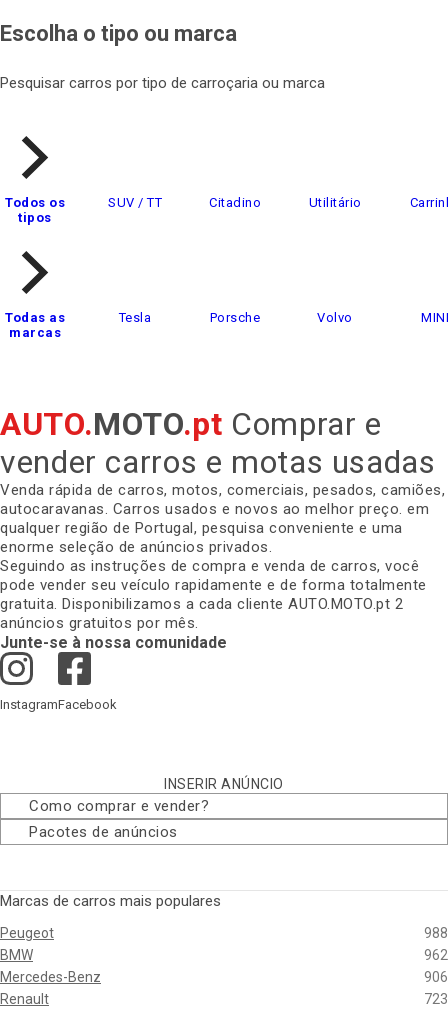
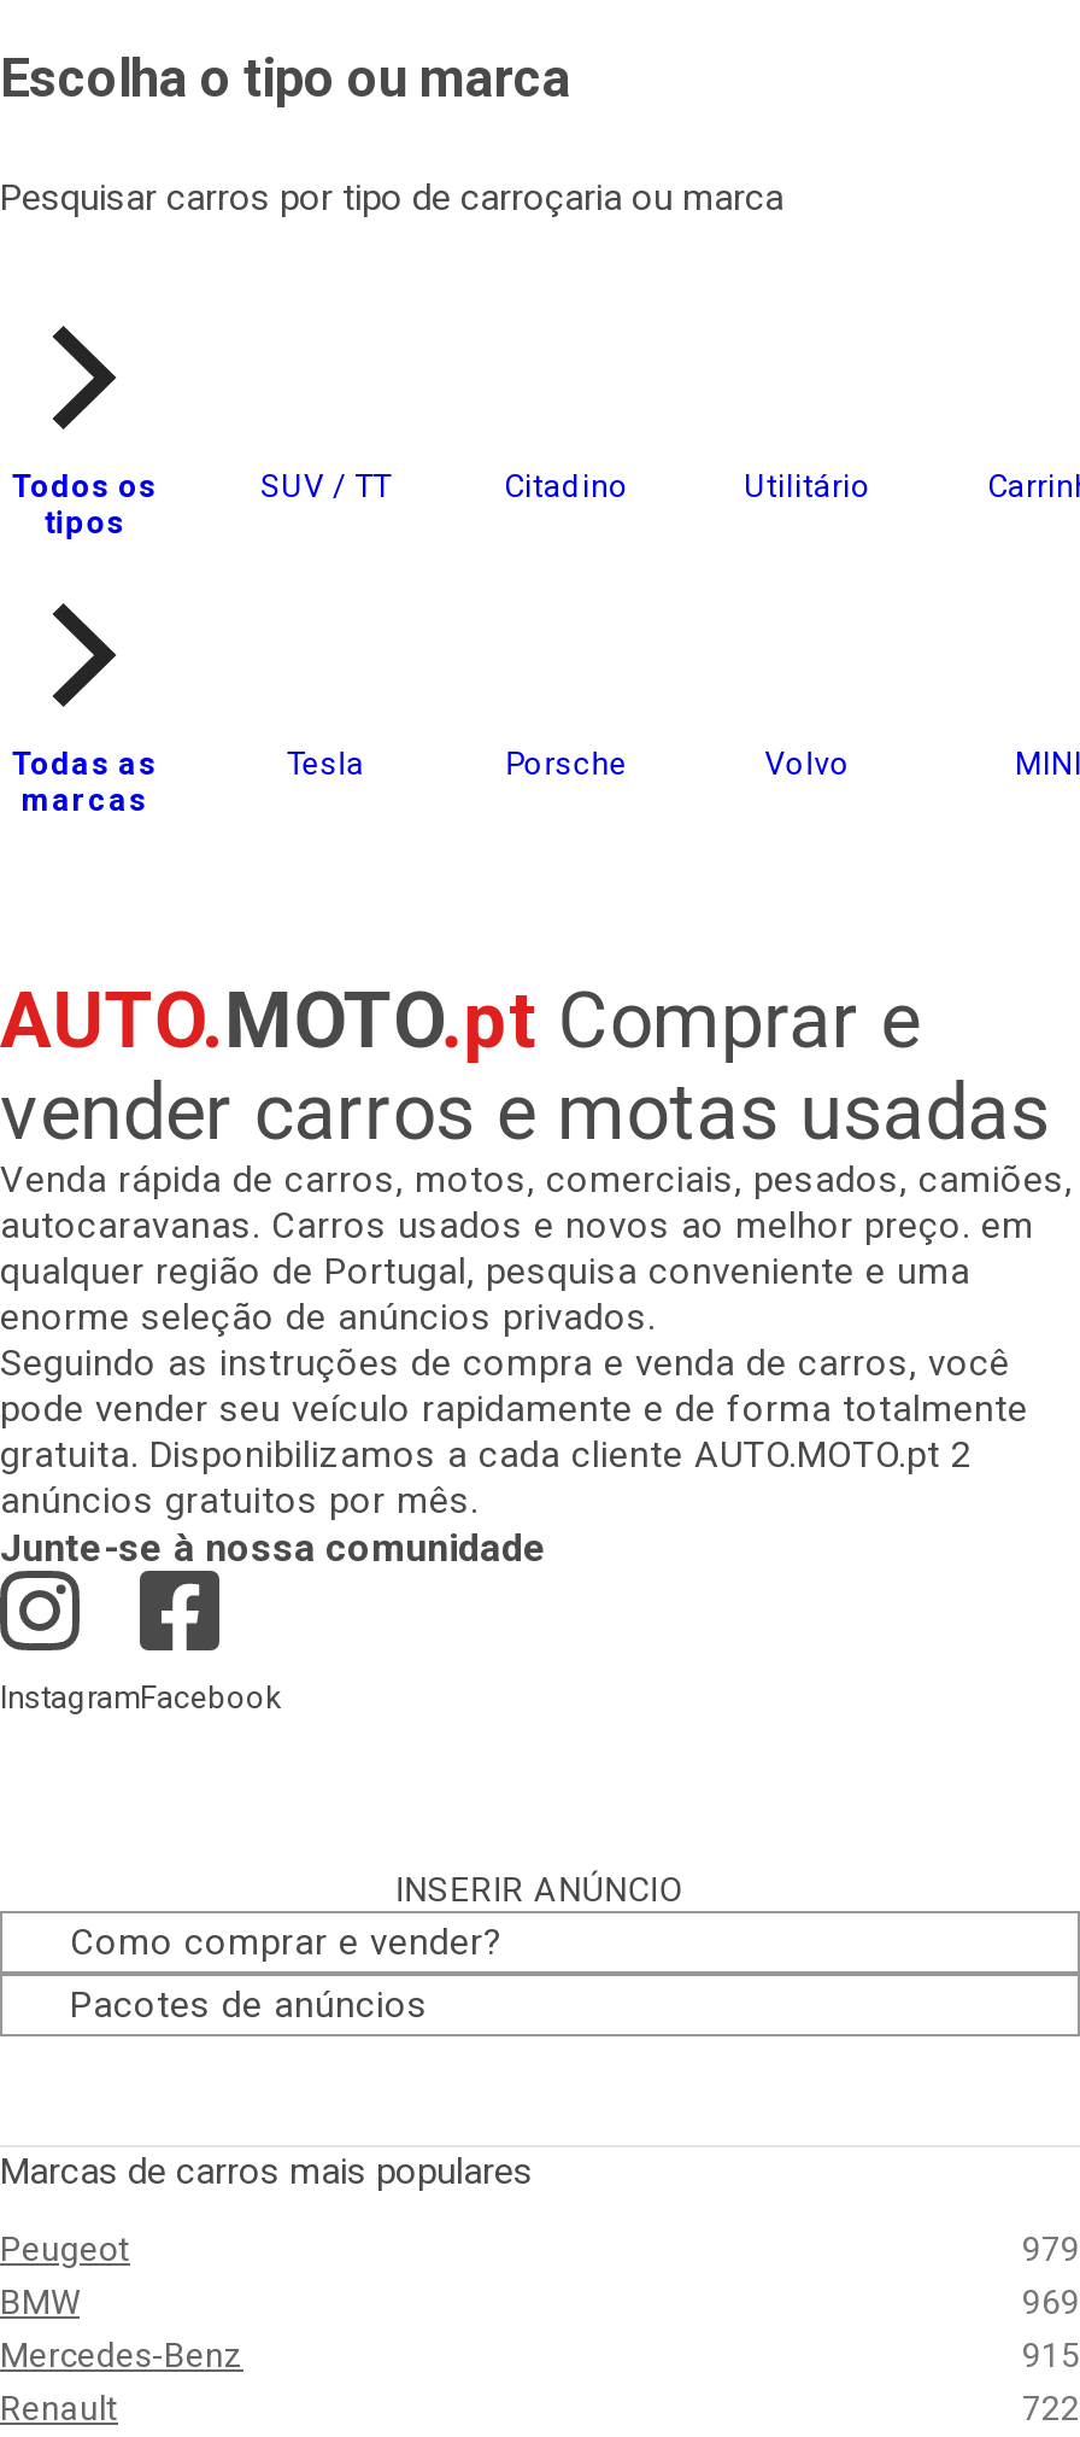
[424,925,448,941] 988 -> [1022,2229,1080,2268] 979
[424,947,448,963] 962 -> [1022,2283,1080,2321] 969
[424,969,448,985] 906 -> [1022,2336,1080,2374] 915
[424,991,448,1007] 723 -> [1022,2389,1080,2427] 722

